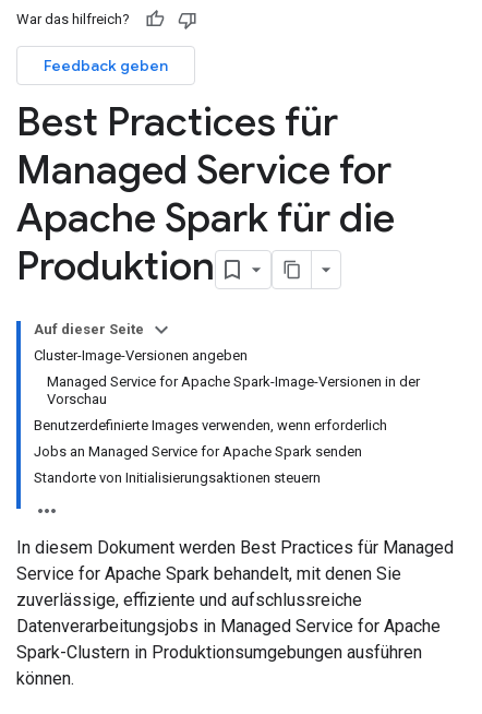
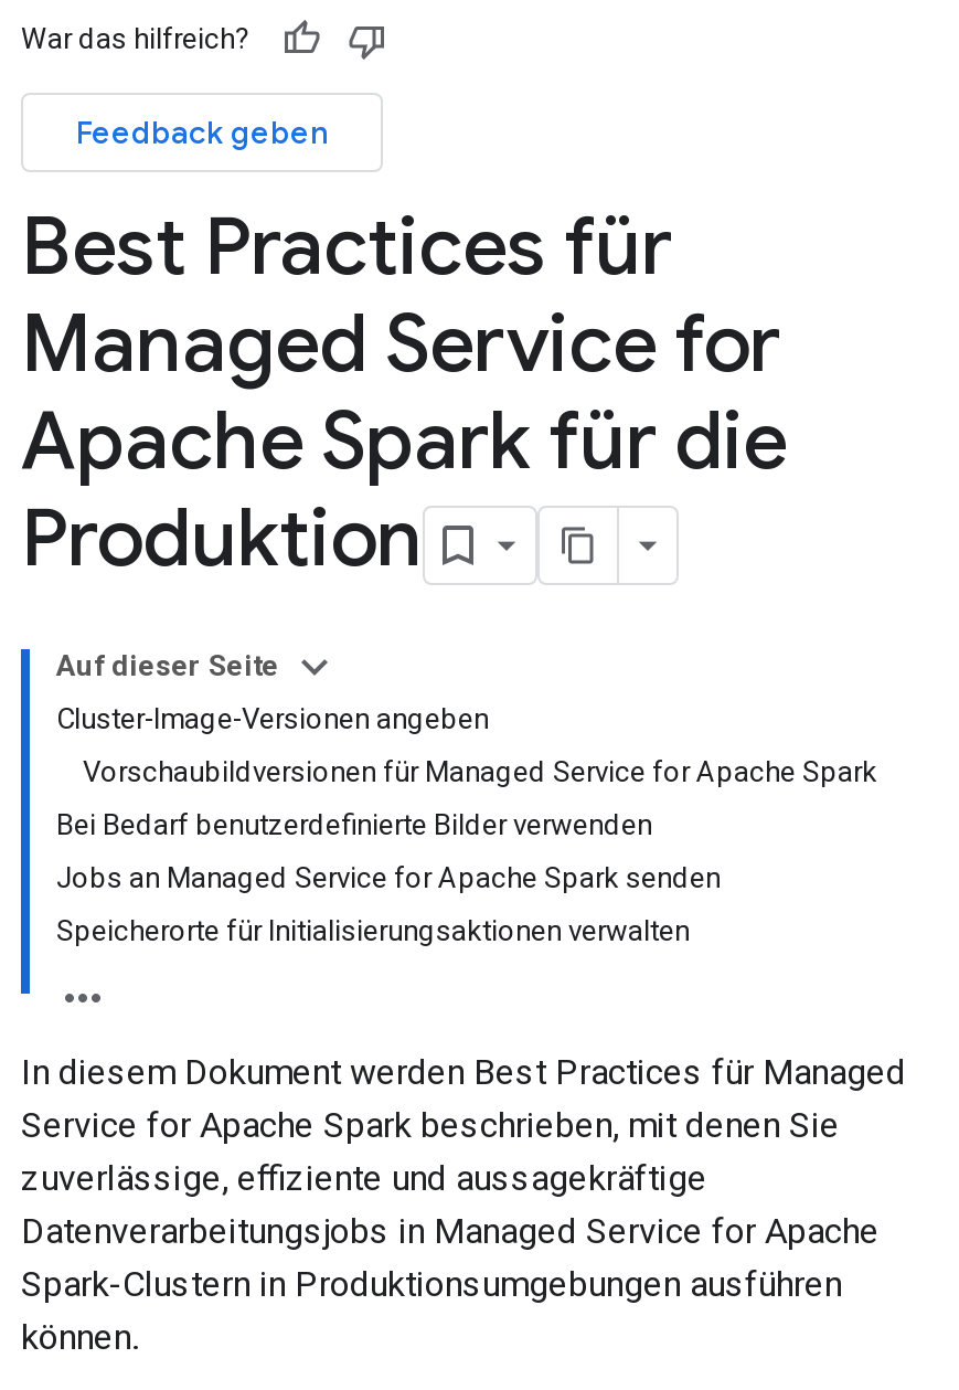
[47,373,420,407] Managed Service for Apache Spark-Image-Versionen in der | Vorschau -> [83,755,877,788] Vorschaubildversionen für Managed Service for Apache Spark
[34,417,387,433] Benutzerdefinierte Images verwenden, wenn erforderlich -> [56,808,652,841] Bei Bedarf benutzerdefinierte Bilder verwenden
[34,469,321,486] Standorte von Initialisierungsaktionen steuern -> [56,914,690,947] Speicherorte für Initialisierungsaktionen verwalten
[16,563,401,584] Service for Apache Spark behandelt, mit denen Sie -> [21,1104,840,1146] Service for Apache Spark beschrieben, mit denen Sie
[16,590,362,610] zuverlässige, effiziente und aufschlussreiche -> [21,1157,707,1199] zuverlässige, effiziente und aussagekräftige

